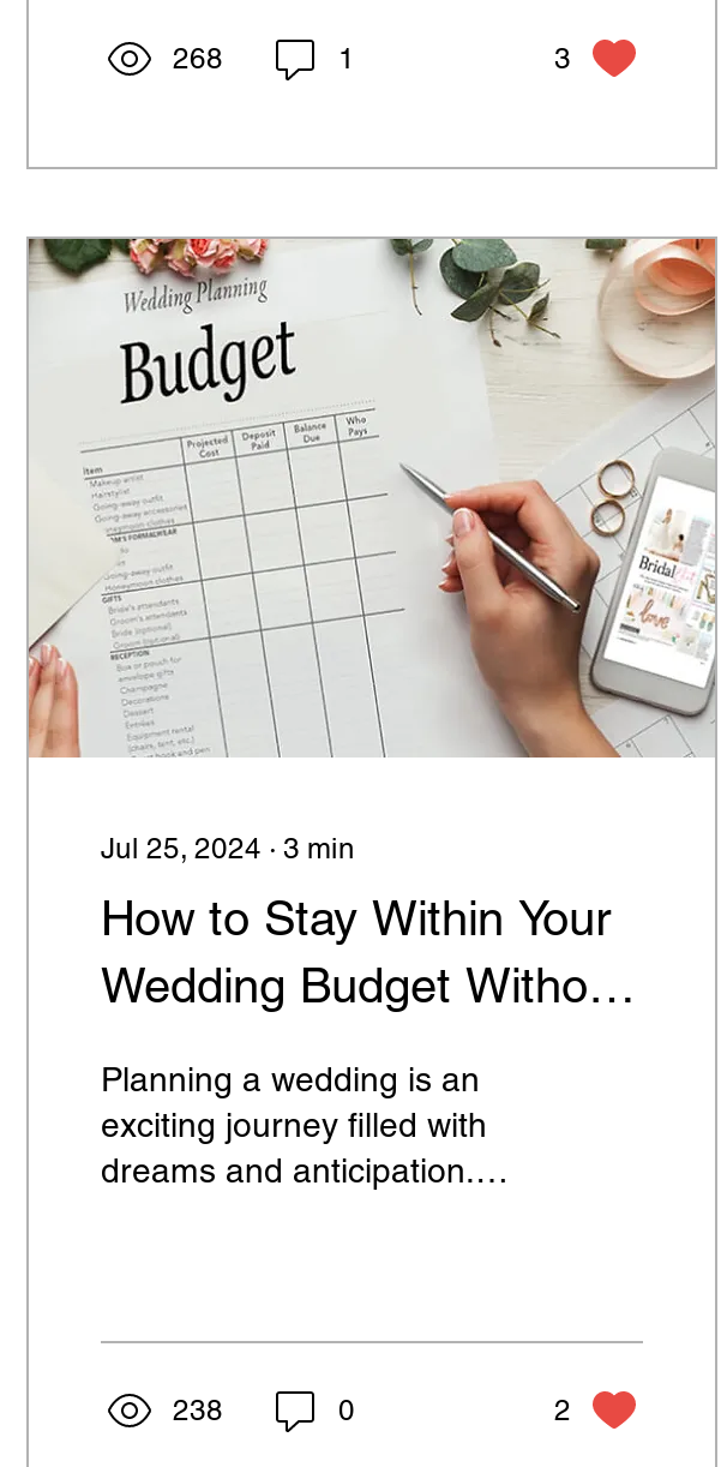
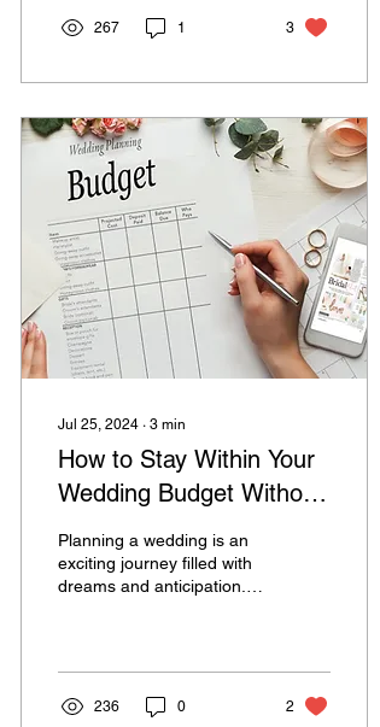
[173,42,223,76] 268 -> [94,19,119,36] 267
[173,1394,223,1427] 238 -> [94,698,119,715] 236

